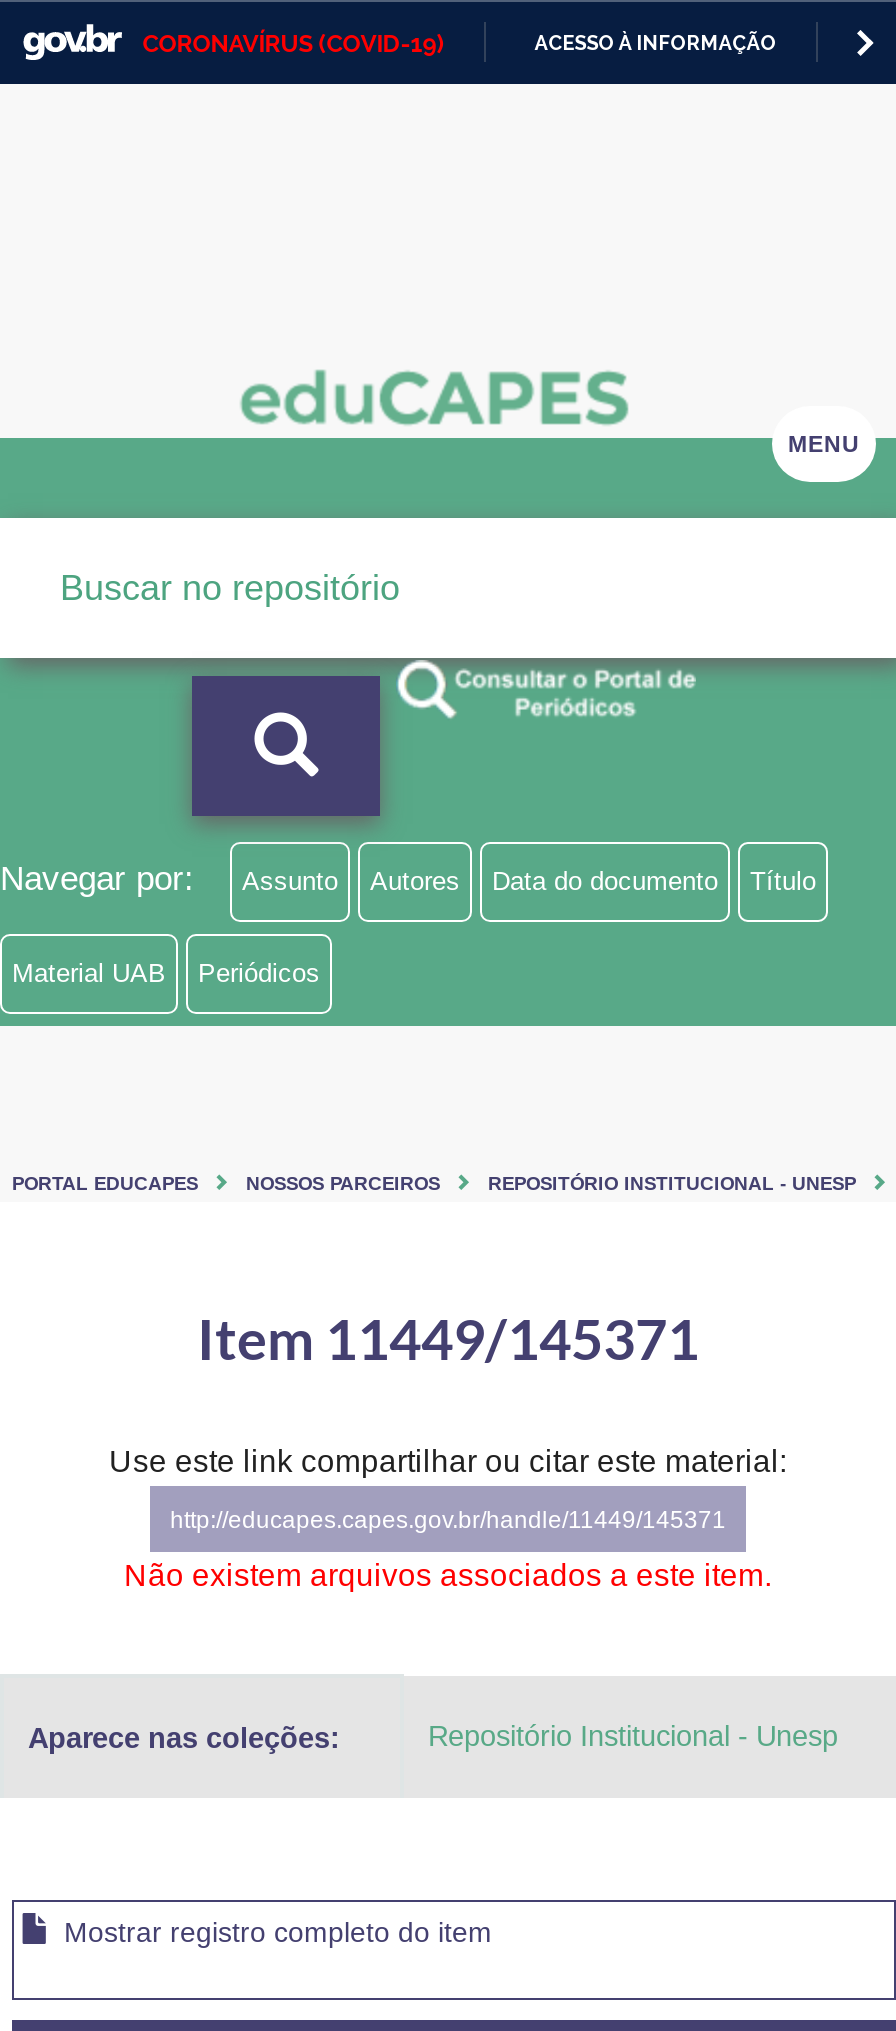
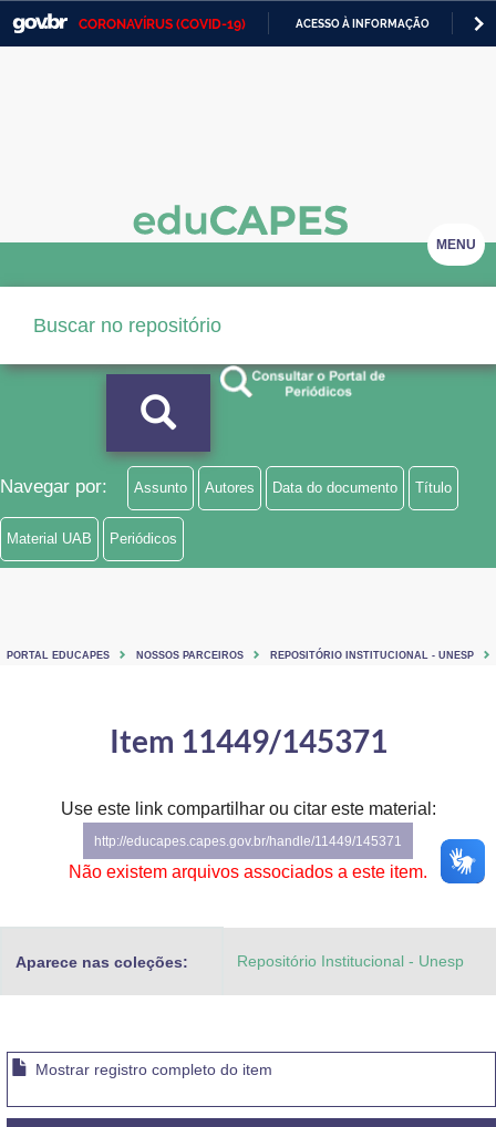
none -> [440,838,486,885] [image]

